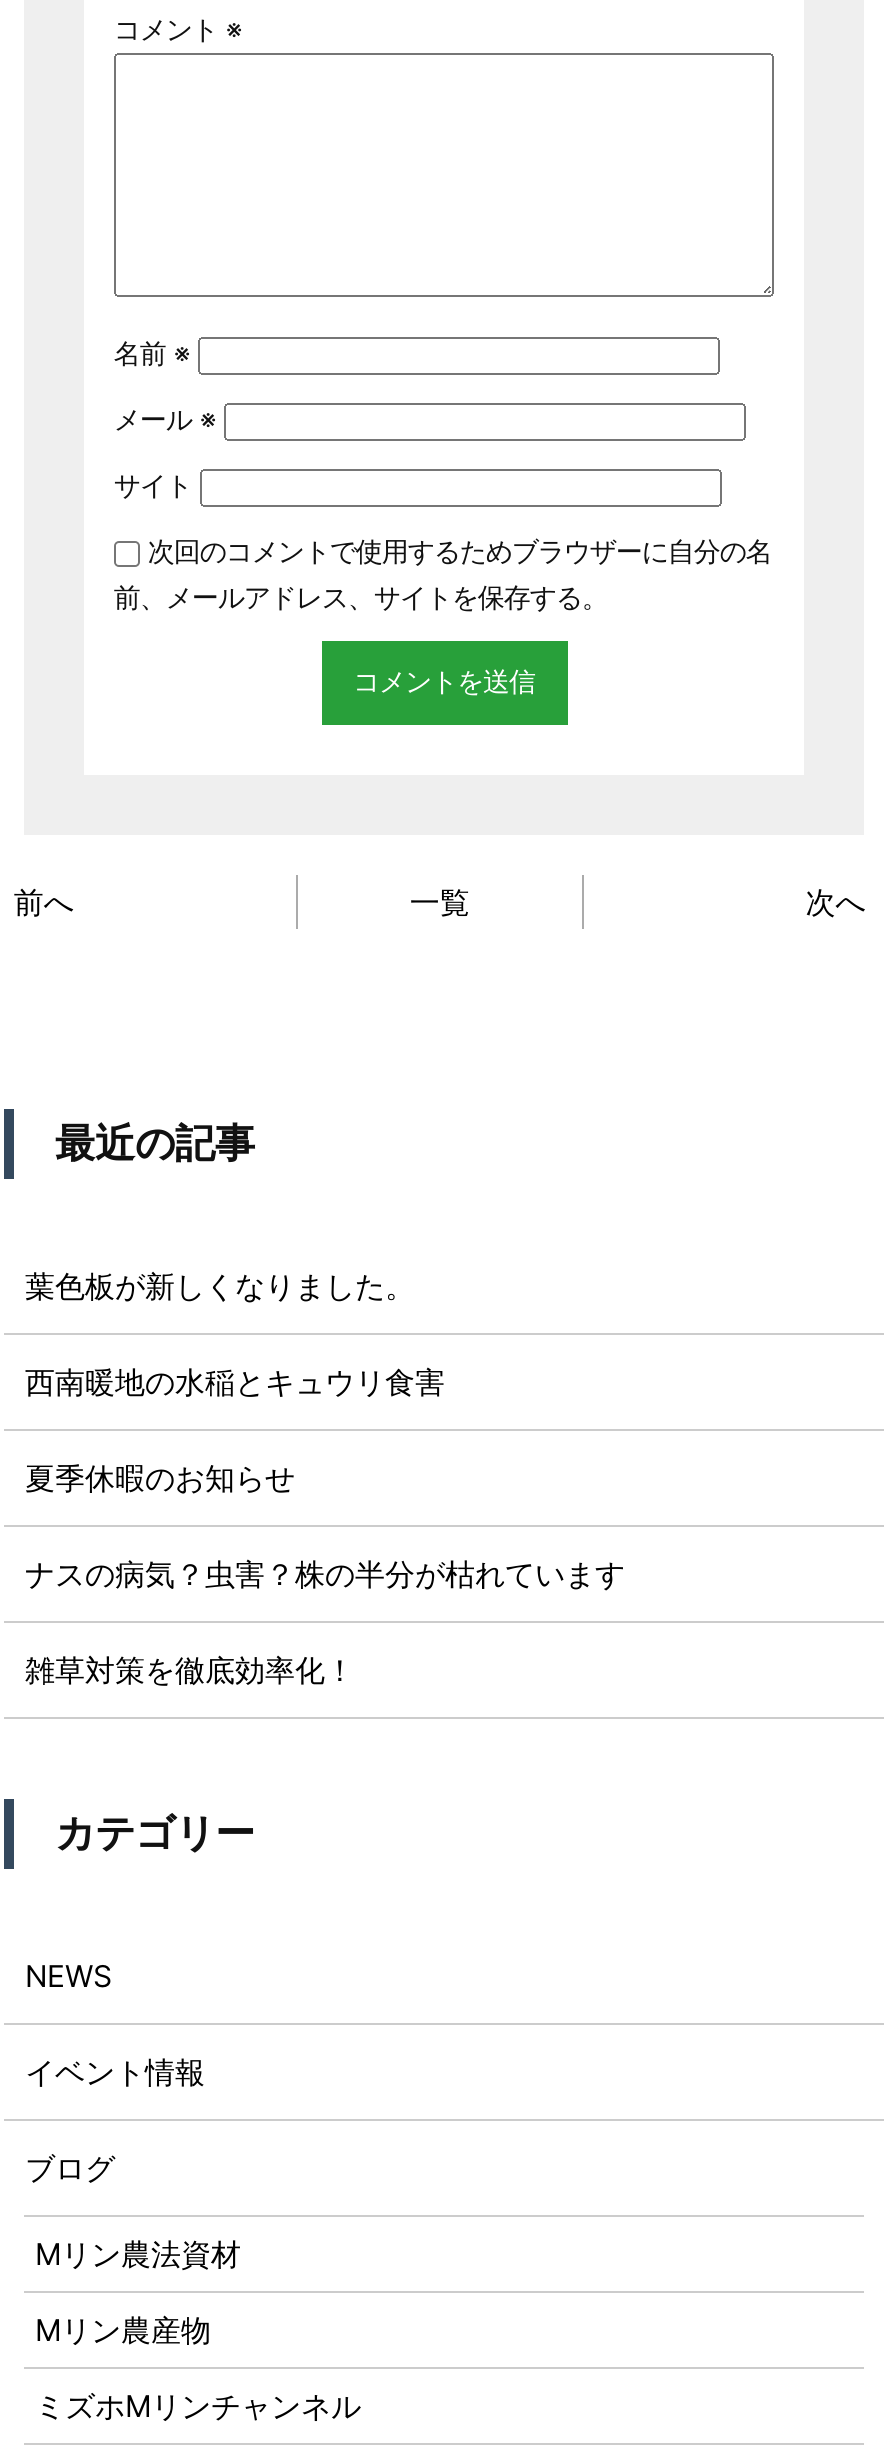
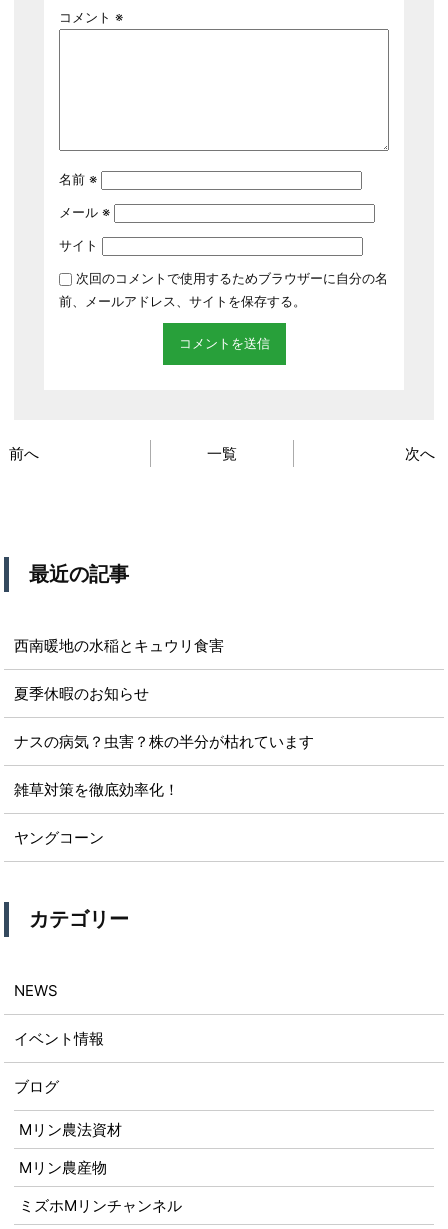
[25,1267,415,1305] 葉色板が新しくなりました。 -> none
moved [25,1363,625,1689] -> [14,636,314,799]: 西南暖地の水稲とキュウリ食害 | 夏季休暇のお知らせ | ナスの病気？虫害？株の半分が枯れています | 雑草対策を徹底効率化！
none -> [14,828,104,847] ヤングコーン

